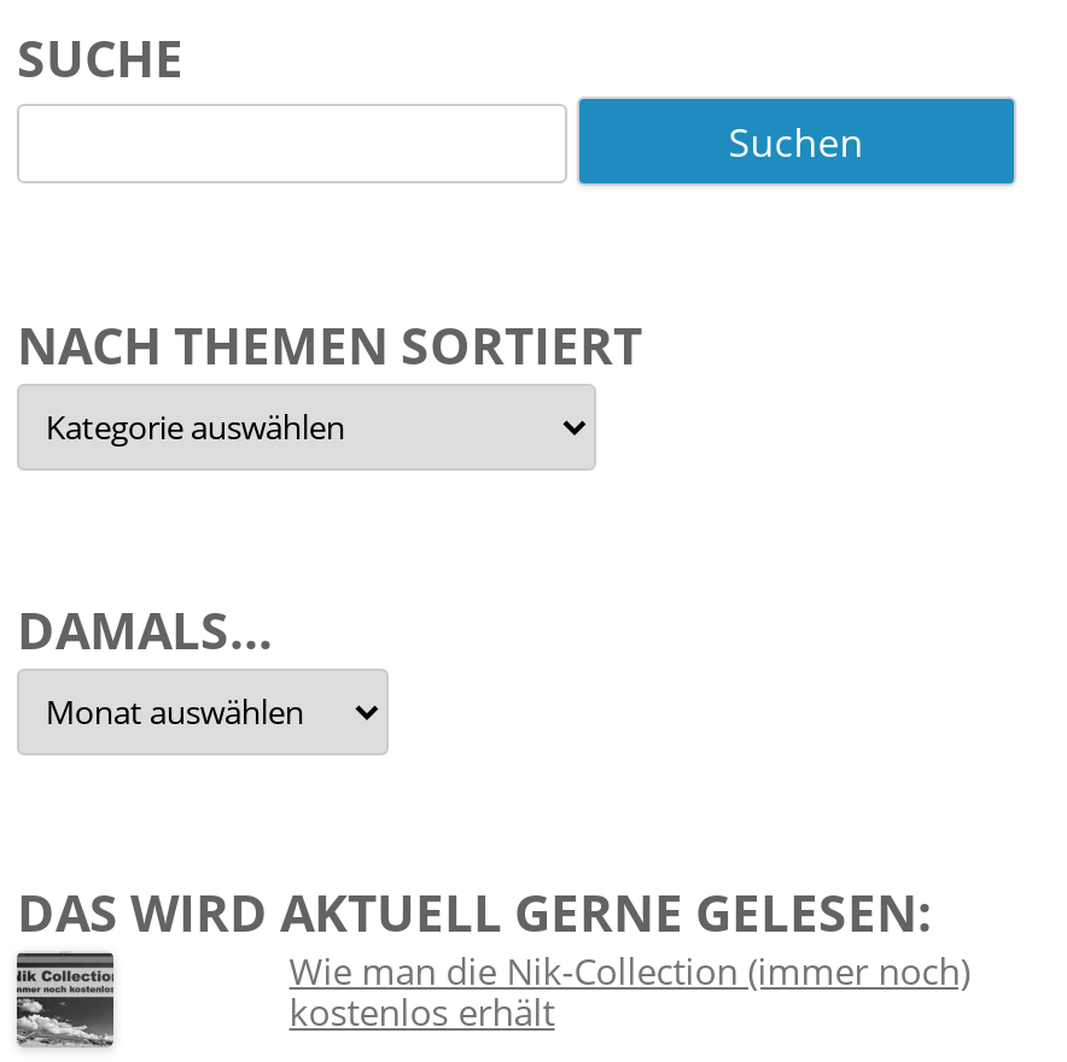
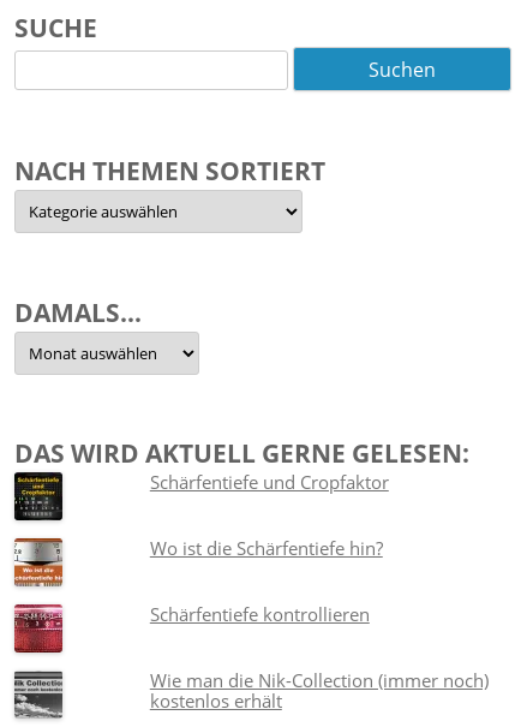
none -> [13,537,64,588] [image]
none -> [13,603,64,655] [image]
none -> [14,473,62,522] [image]
none -> [150,470,389,626] Schärfentiefe und Cropfaktor | Wo ist die Schärfentiefe hin? | Schärfentiefe kontrollieren

